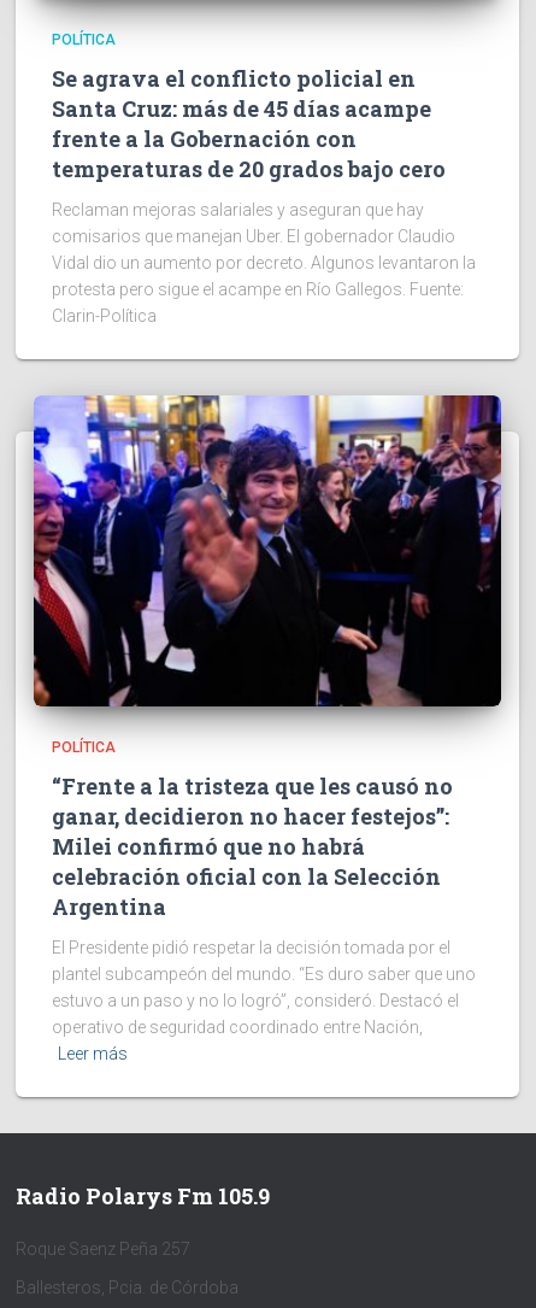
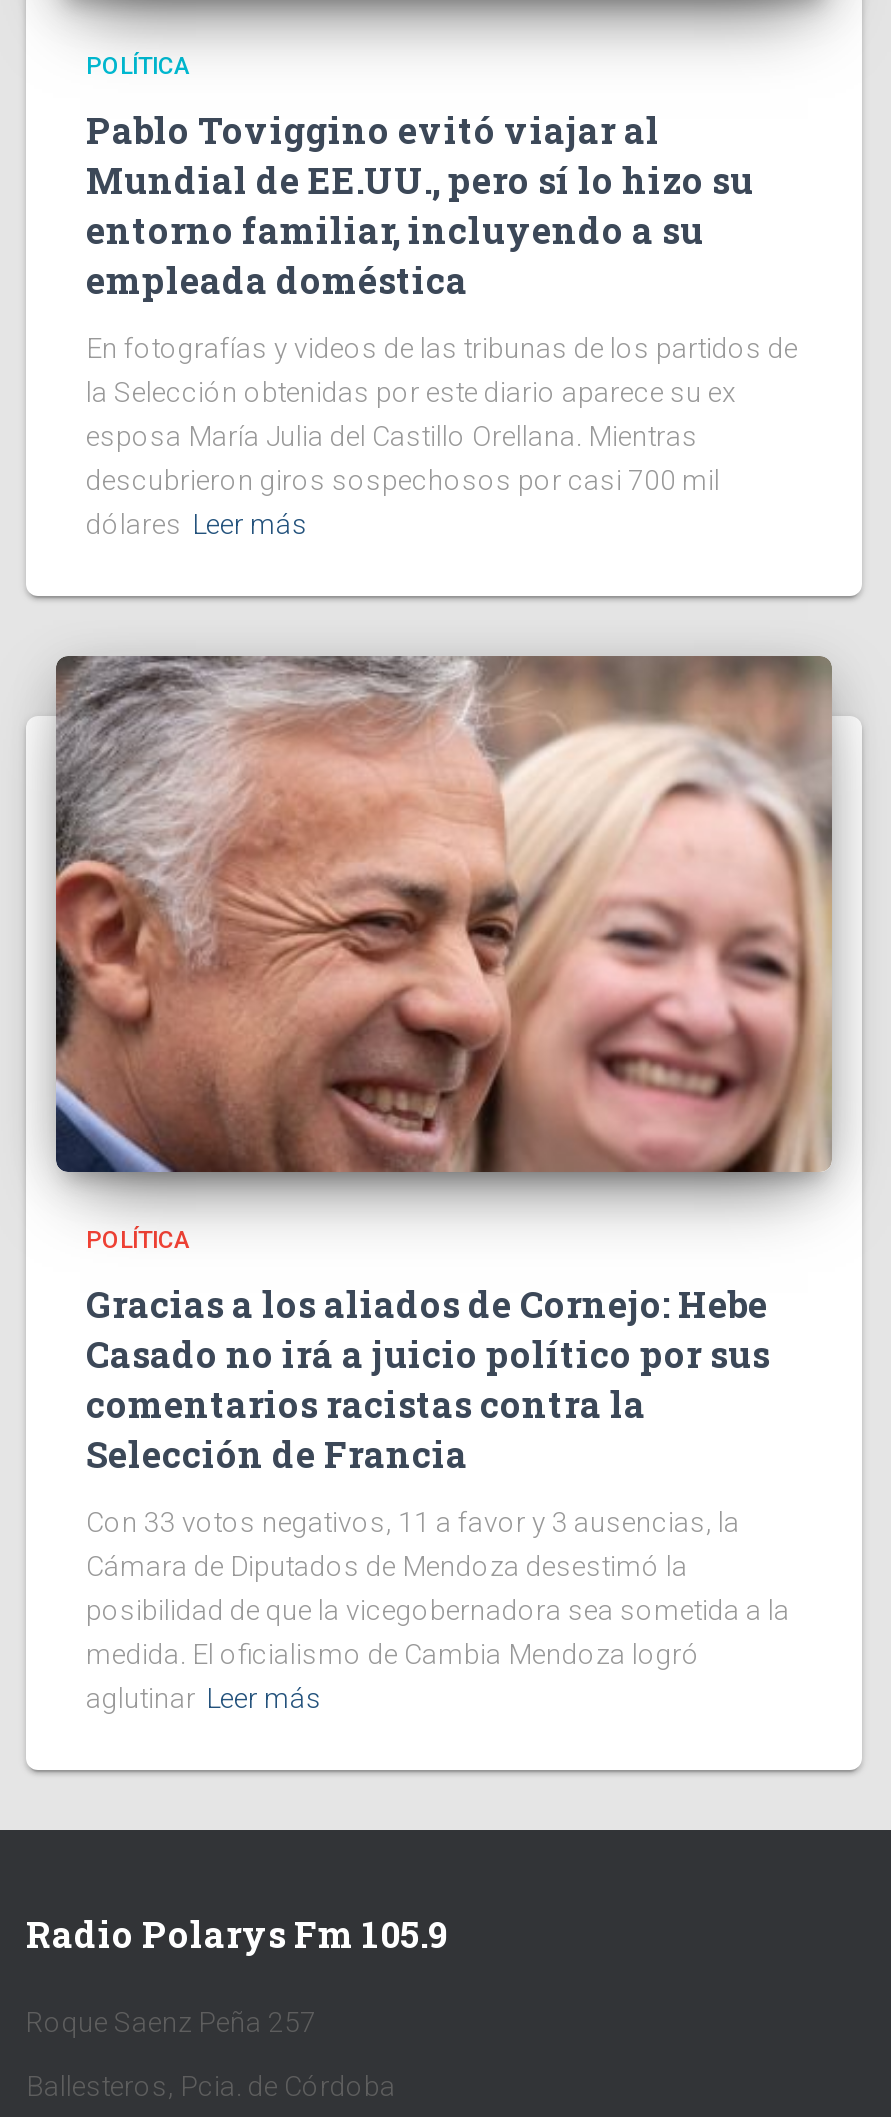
[52,64,446,183] Se agrava el conflicto policial en | Santa Cruz: más de 45 días acampe | frente a la Gobernación con | temperaturas de 20 grados bajo cero -> [86,106,754,304] Pablo Toviggino evitó viajar al | Mundial de EE.UU., pero sí lo hizo su | entorno familiar, incluyendo a su | empleada doméstica
[52,200,476,325] Reclaman mejoras salariales y aseguran que hay | comisarios que manejan Uber. El gobernador Claudio | Vidal dio un aumento por decreto. Algunos levantaron la | protesta pero sigue el acampe en Río Gallegos. Fuente: | Clarin-Política -> [86,332,798,540] En fotografías y videos de las tribunas de los partidos de | la Selección obtenidas por este diario aparece su ex | esposa María Julia del Castillo Orellana. Mientras | descubrieron giros sospechosos por casi 700 mil | dólares Leer más
[33,395,502,708] [image] -> [54,654,834,1174] [image]
[52,772,453,922] “Frente a la tristeza que les causó no | ganar, decidieron no hacer festejos”: | Milei confirmó que no habrá | celebración oficial con la Selección | Argentina -> [86,1281,770,1479] Gracias a los aliados de Cornejo: Hebe | Casado no irá a juicio político por sus | comentarios racistas contra la | Selección de Francia
[52,938,476,1064] El Presidente pidió respetar la decisión tomada por el | plantel subcampeón del mundo. “Es duro saber que uno | estuvo a un paso y no lo logró”, consideró. Destacó el | operativo de seguridad coordinado entre Nación, | Leer más -> [86,1507,790,1715] Con 33 votos negativos, 11 a favor y 3 ausencias, la | Cámara de Diputados de Mendoza desestimó la | posibilidad de que la vicegobernadora sea sometida a la | medida. El oficialismo de Cambia Mendoza logró | aglutinar Leer más

